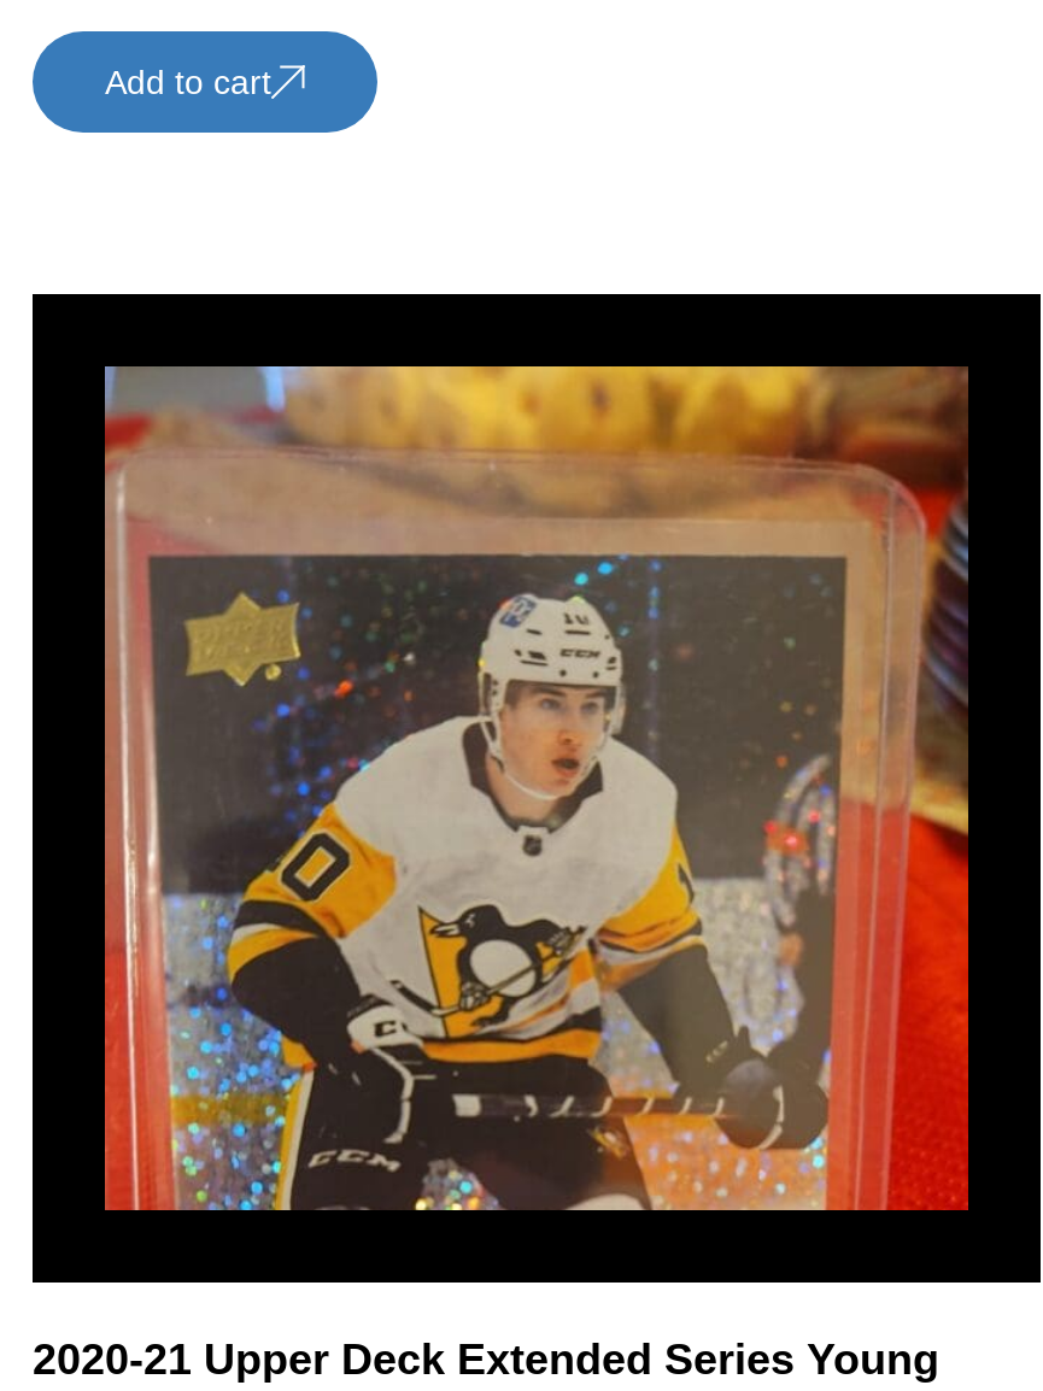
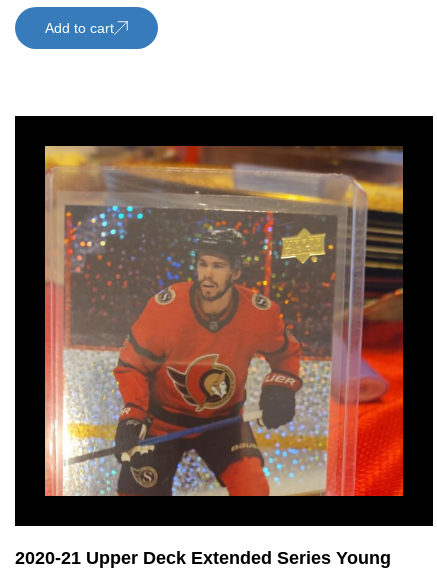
[102,364,971,1213] [image] -> [44,145,404,497] [image]

